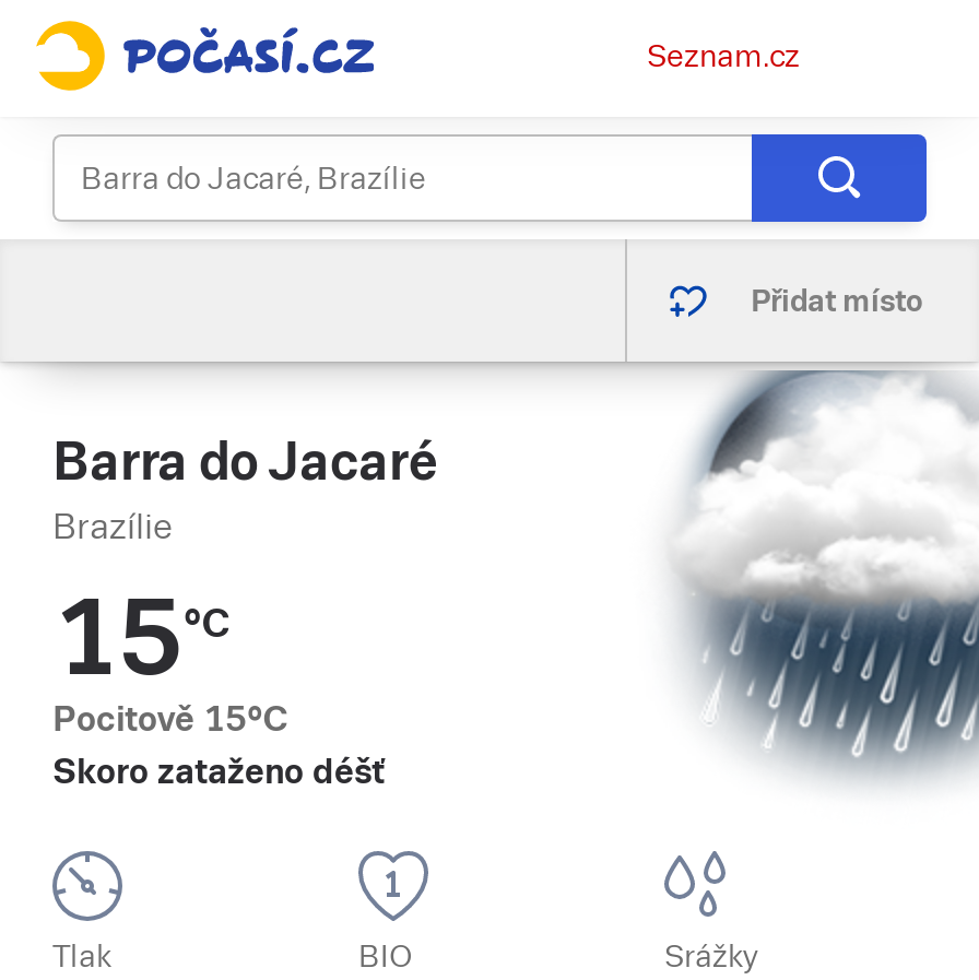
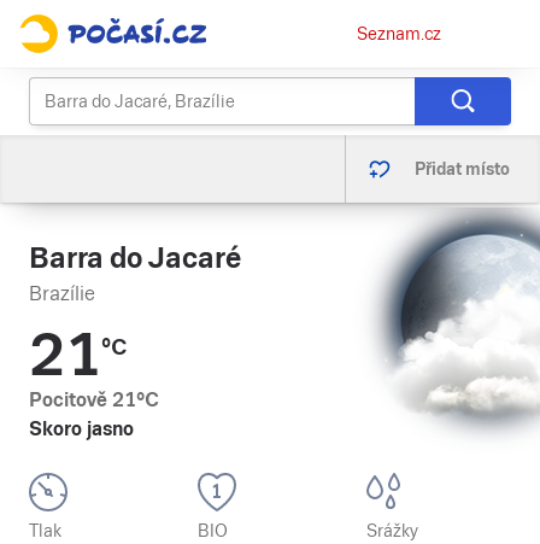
[688,368,972,755] [image] -> [380,207,536,420] [image]
[52,578,385,792] 15°C | Pocitově 15°C | Skoro zataženo déšť -> [29,322,159,440] 21°C | Pocitově 21°C | Skoro jasno

